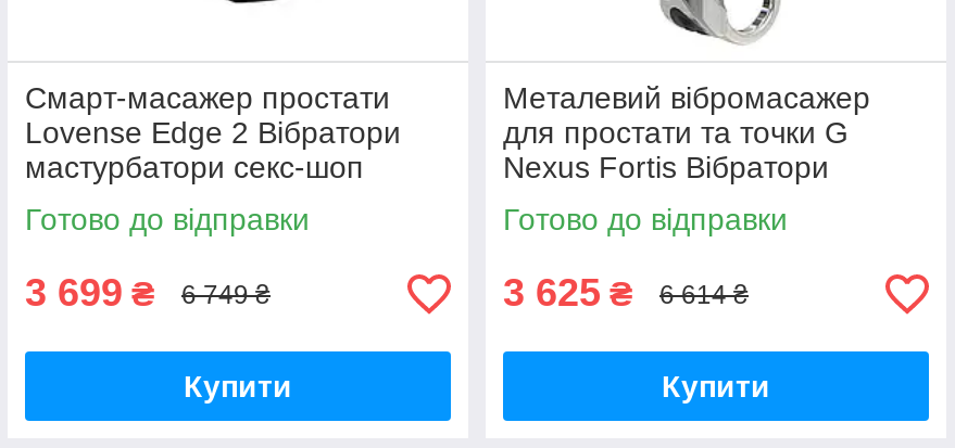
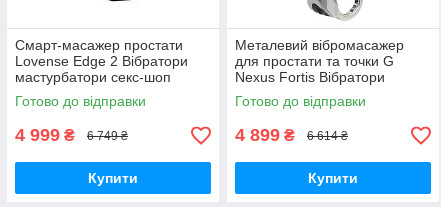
[25,271,271,315] 3 699 ₴ 6 749 ₴ -> [15,125,128,145] 4 999 ₴ 6 749 ₴
[503,271,749,315] 3 625 ₴ 6 614 ₴ -> [235,125,348,145] 4 899 ₴ 6 614 ₴

